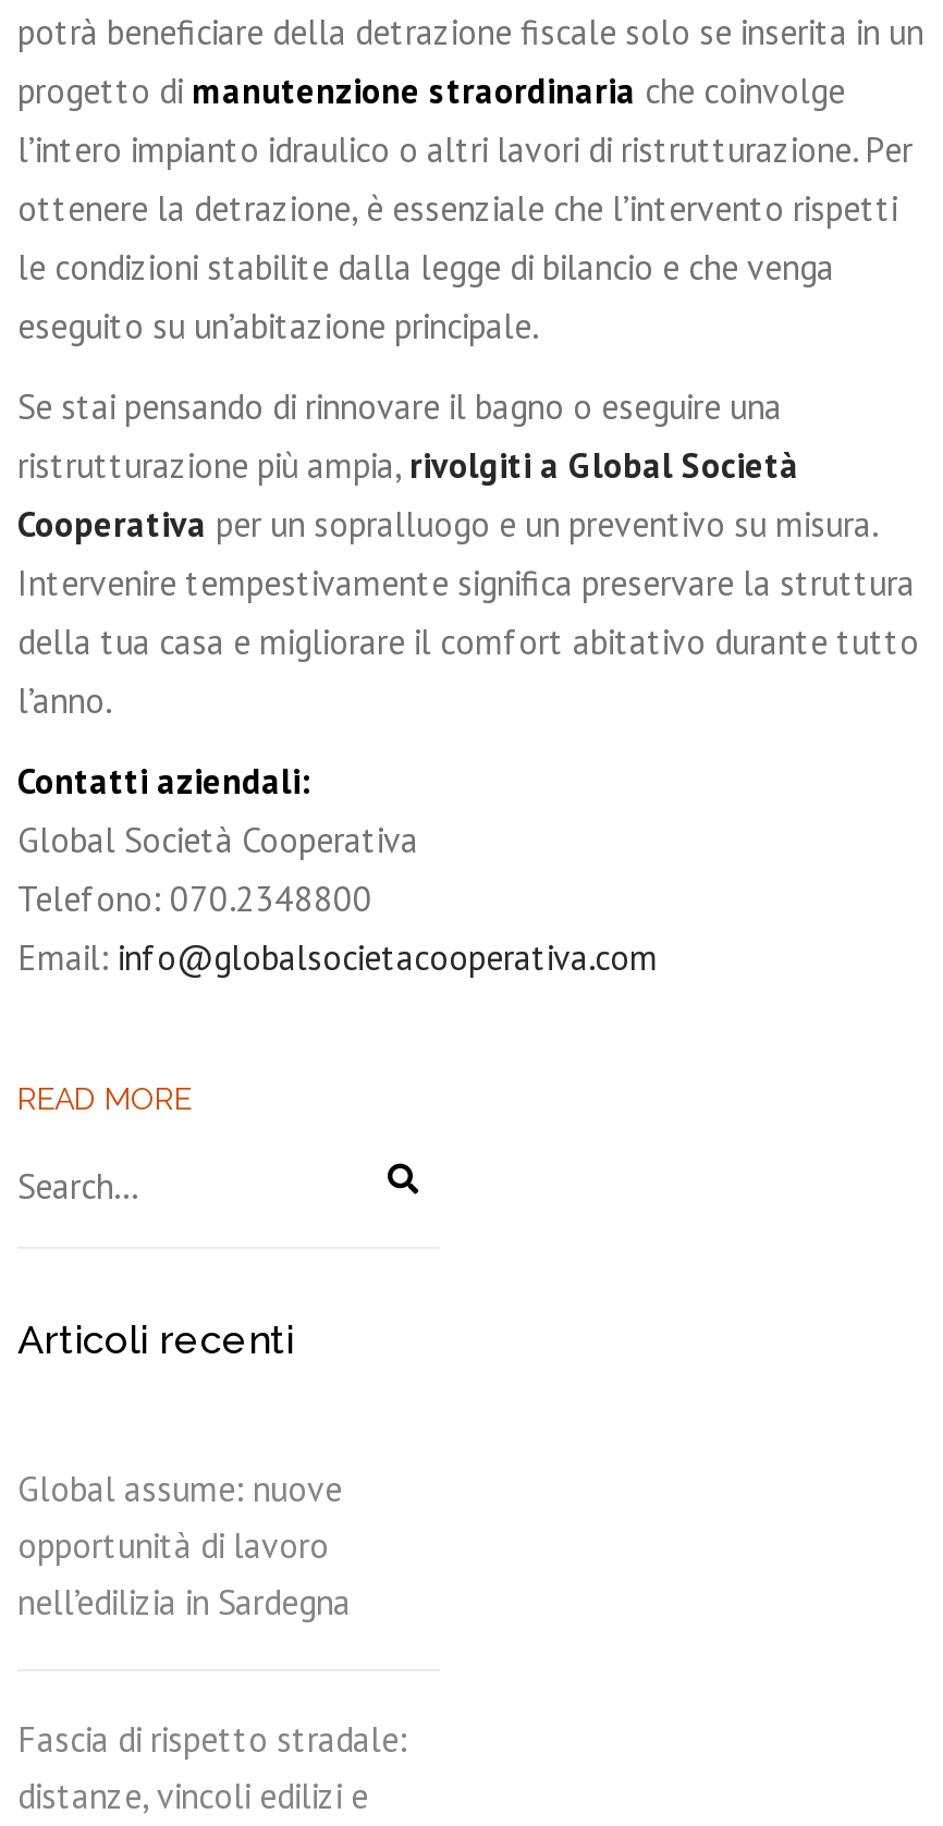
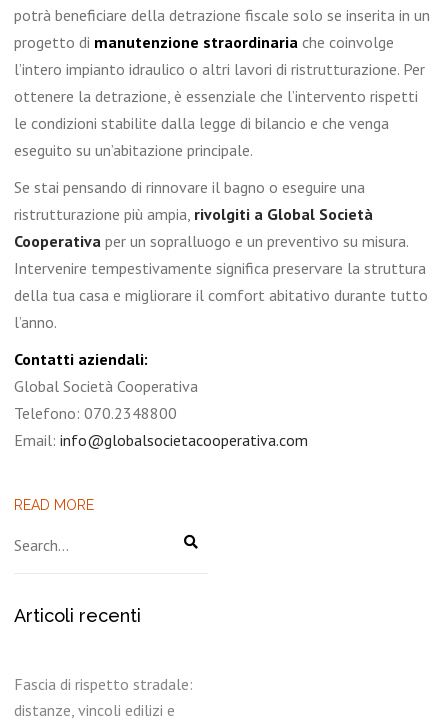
[17,1466,351,1623] Global assume: nuove | opportunità di lavoro | nell’edilizia in Sardegna -> none

